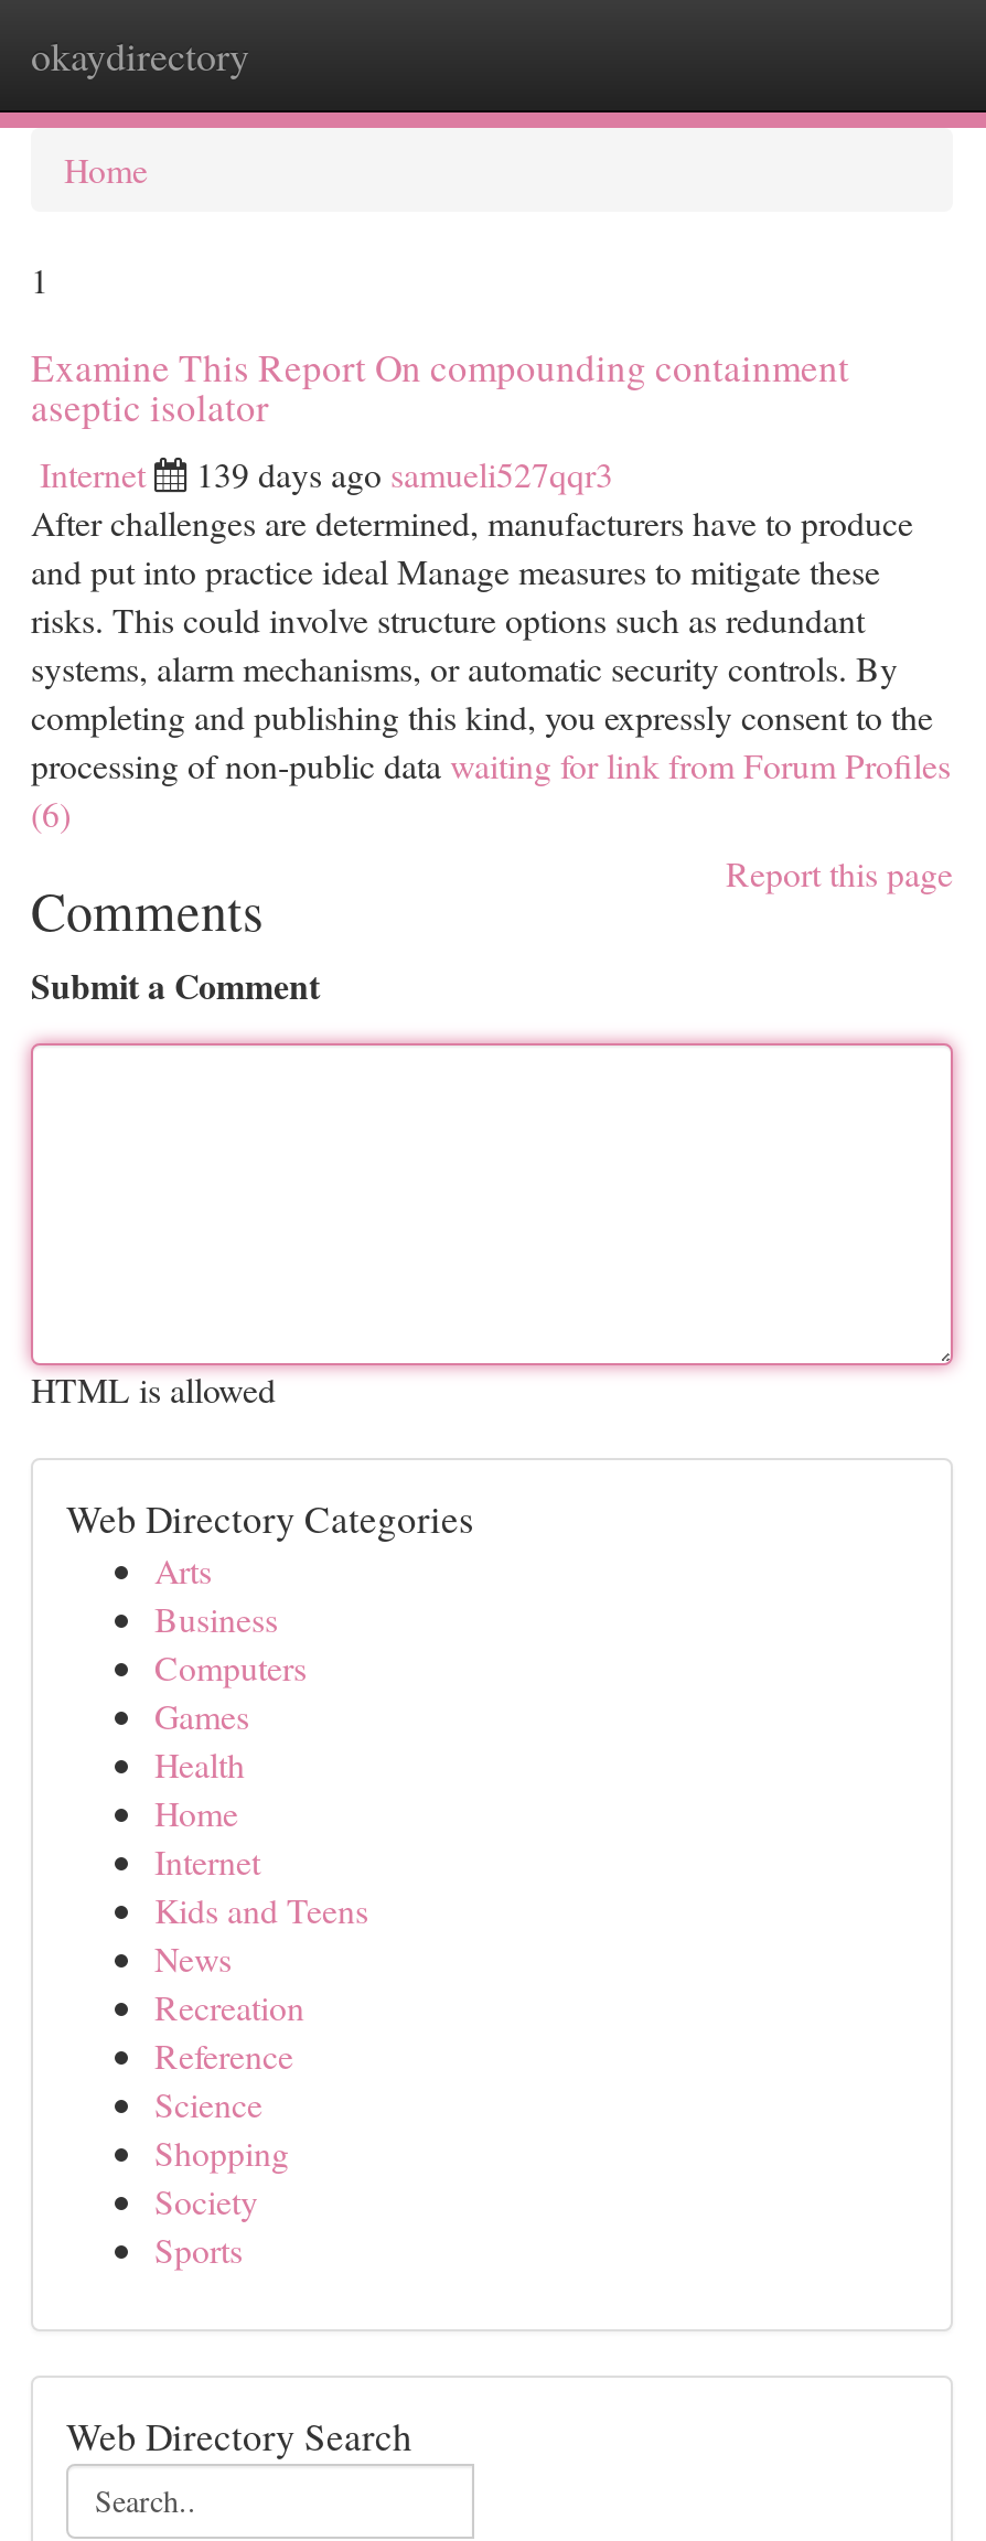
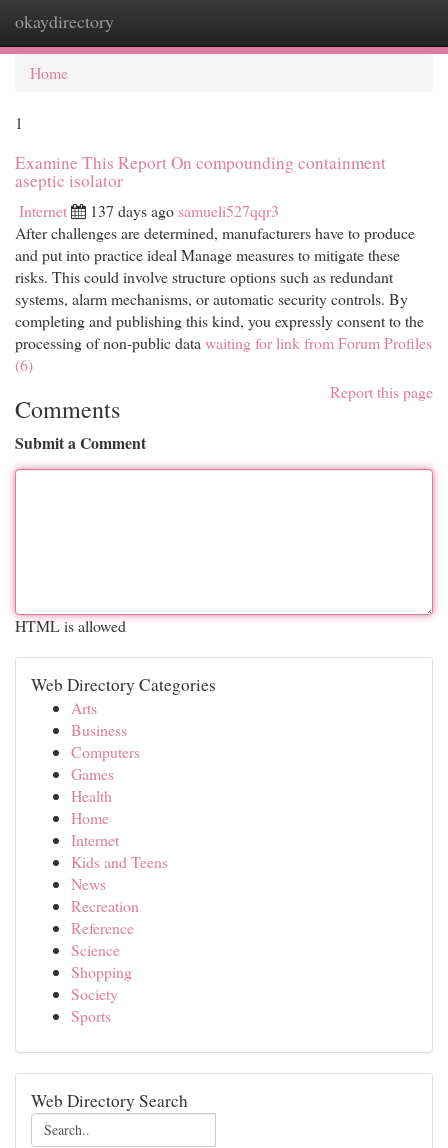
[196,450,613,496] 139 days ago samueli527qqr3 -> [90,200,279,221] 137 days ago samueli527qqr3

